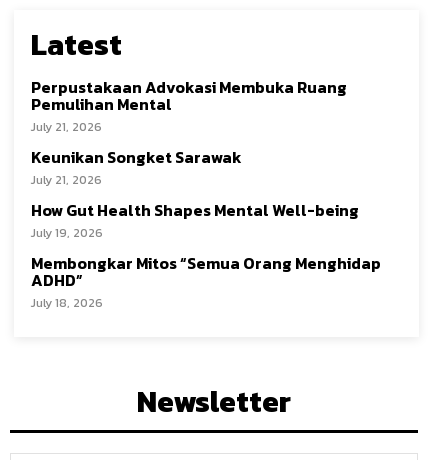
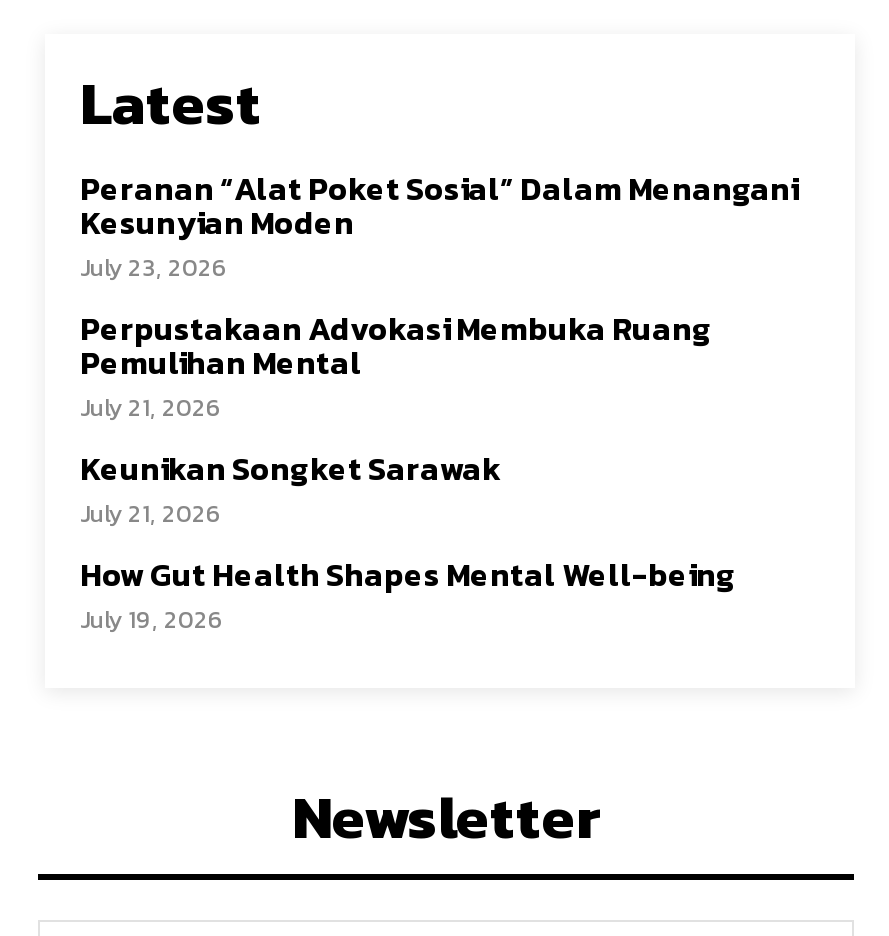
none -> [80,165,798,287] Peranan “Alat Poket Sosial” Dalam Menangani | Kesunyian Moden | July 23, 2026
moved [31,75,359,242] -> [80,305,736,639]: Perpustakaan Advokasi Membuka Ruang | Pemulihan Mental | July 21, 2026 | Keunikan Songket Sarawak | July 21, 2026 | How Gut Health Shapes Mental Well-being | July 19, 2026
[31,251,381,312] Membongkar Mitos “Semua Orang Menghidap | ADHD” | July 18, 2026 -> none

